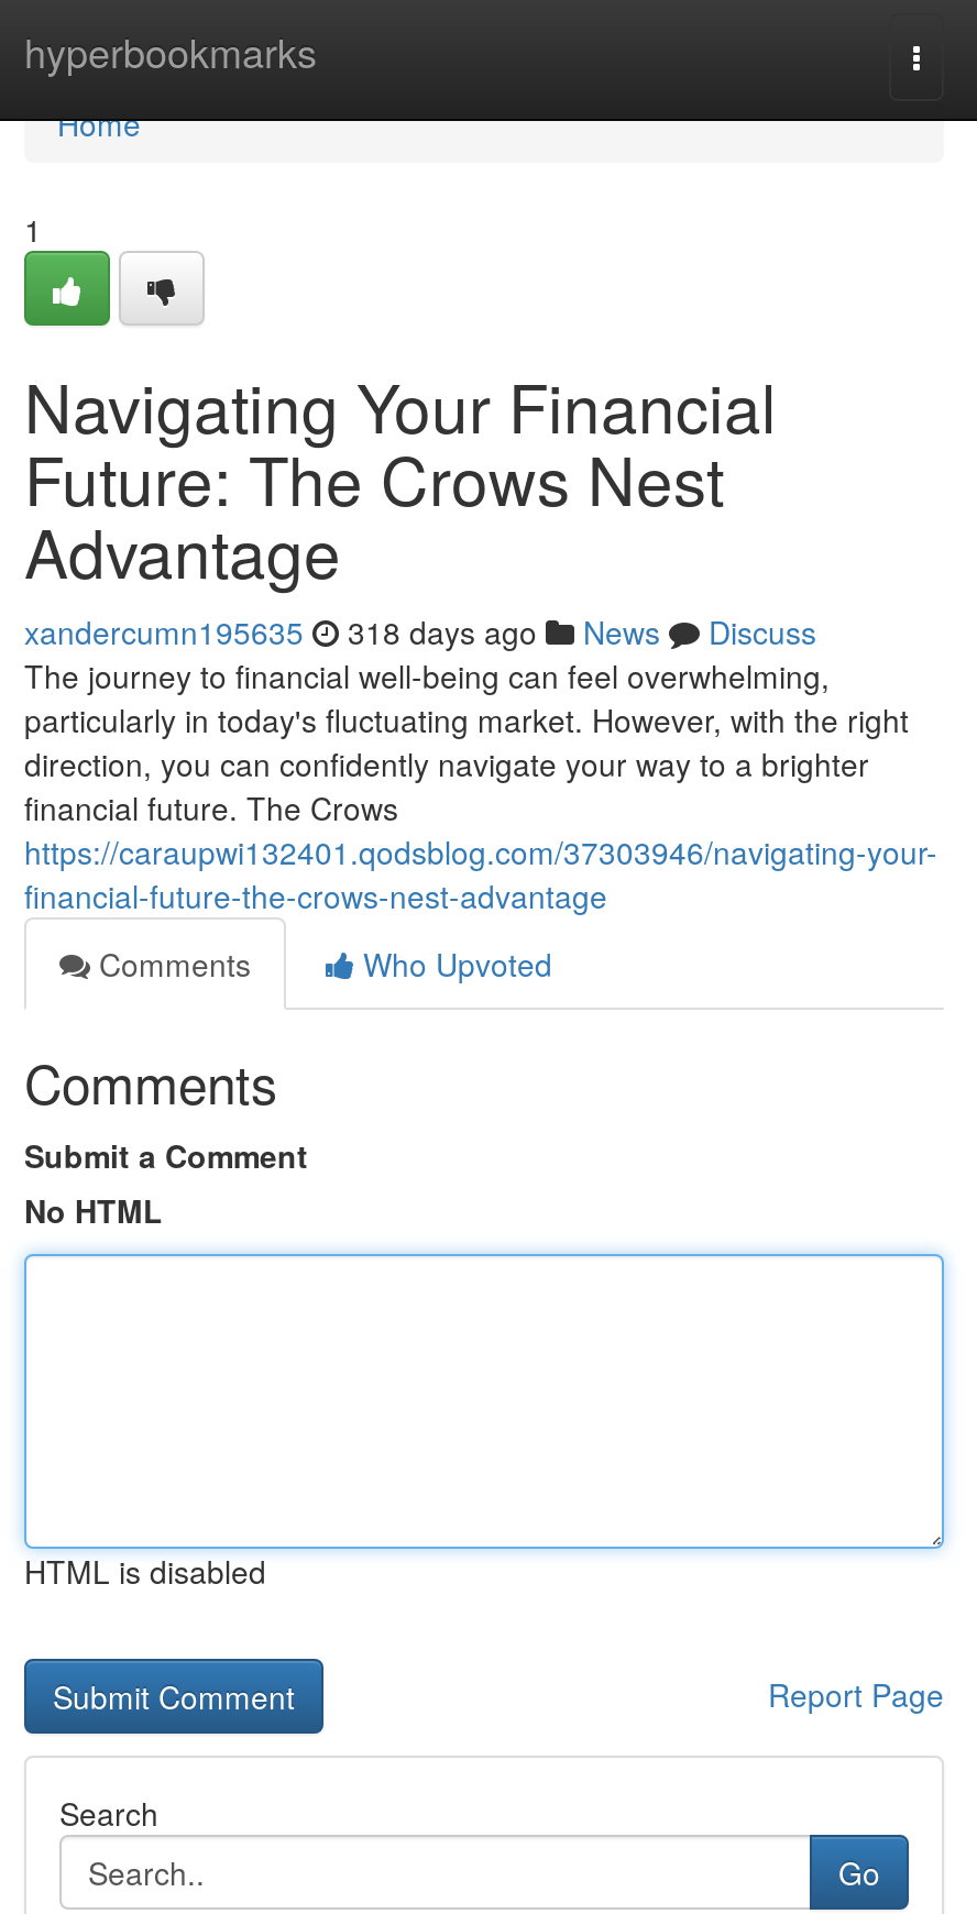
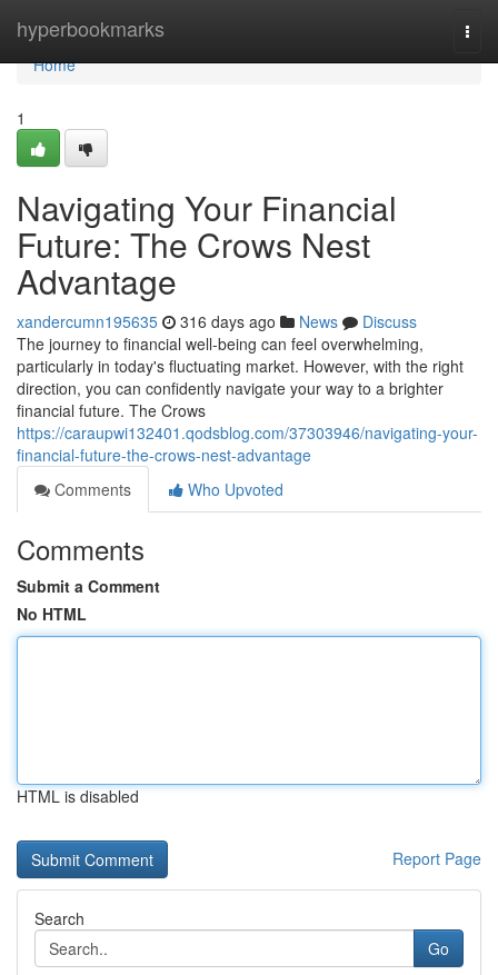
[24,609,816,653] xandercumn195635 318 days ago News Discuss -> [17,310,417,332] xandercumn195635 316 days ago News Discuss

